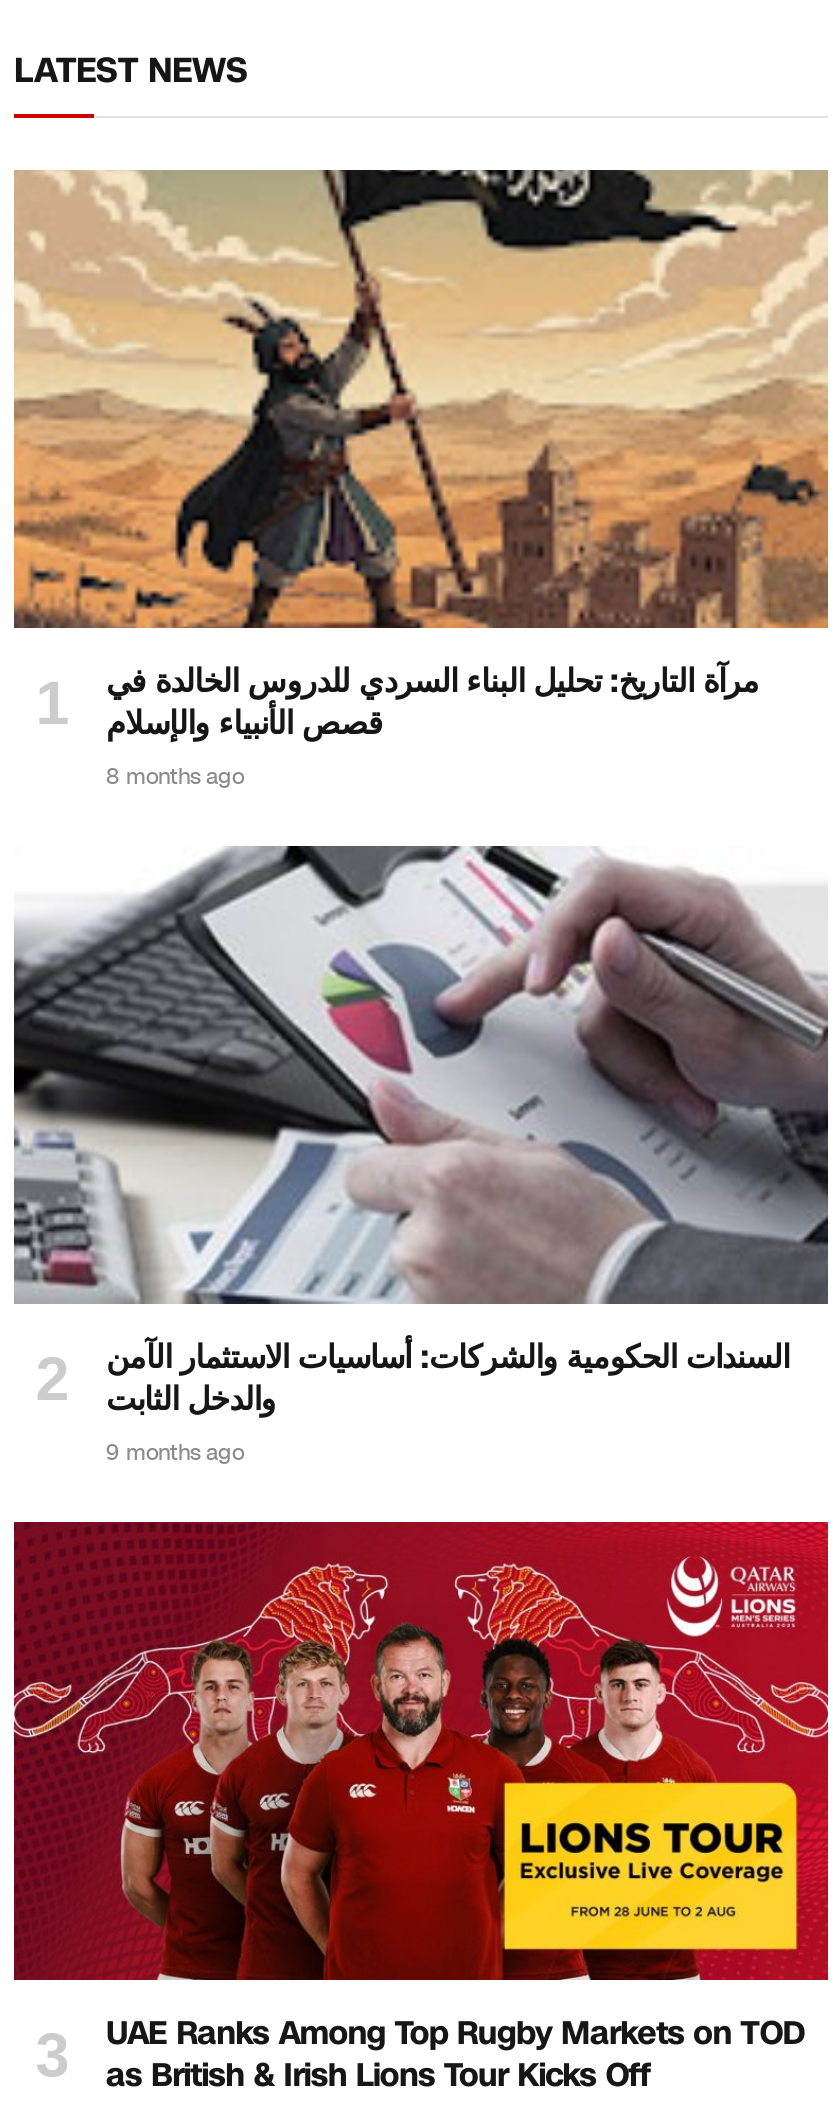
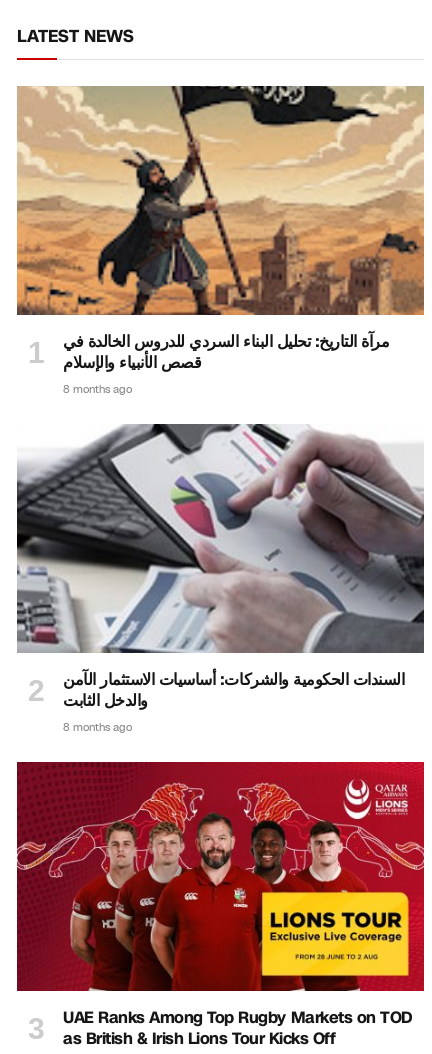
[106,1437,244,1467] 9 months ago -> [63,720,132,735] 8 months ago

